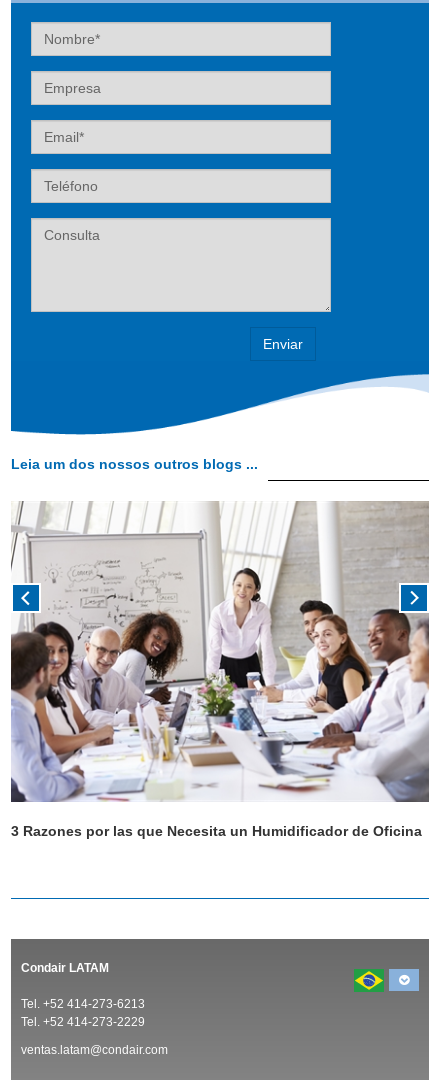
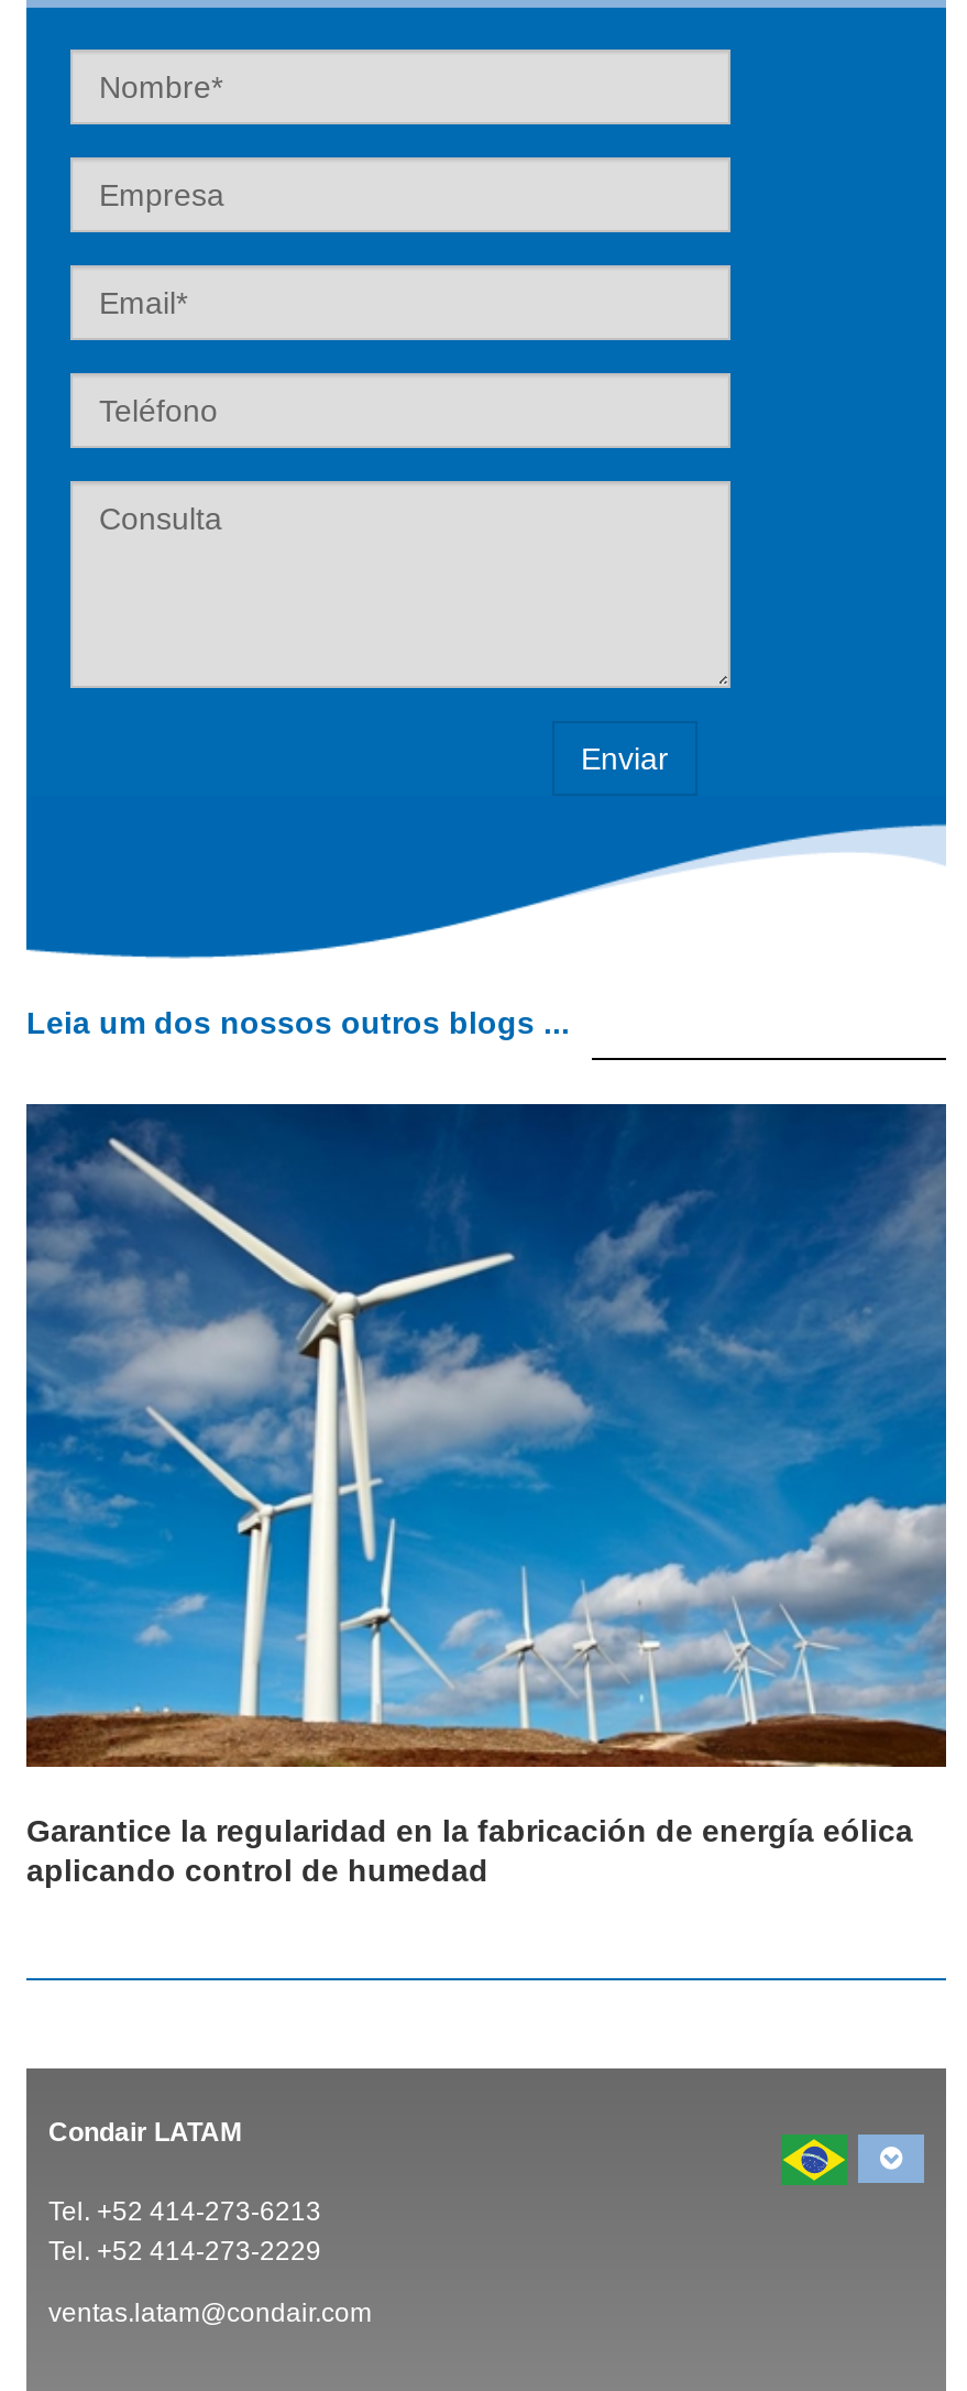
[10,501,430,839] [image] | 3 Razones por las que Necesita un Humidificador de Oficina -> [24,1102,948,1888] [image] | Garantice la regularidad en la fabricación de energía eólica | aplicando control de humedad

